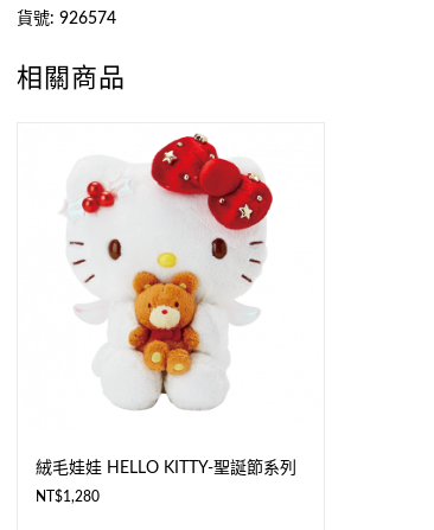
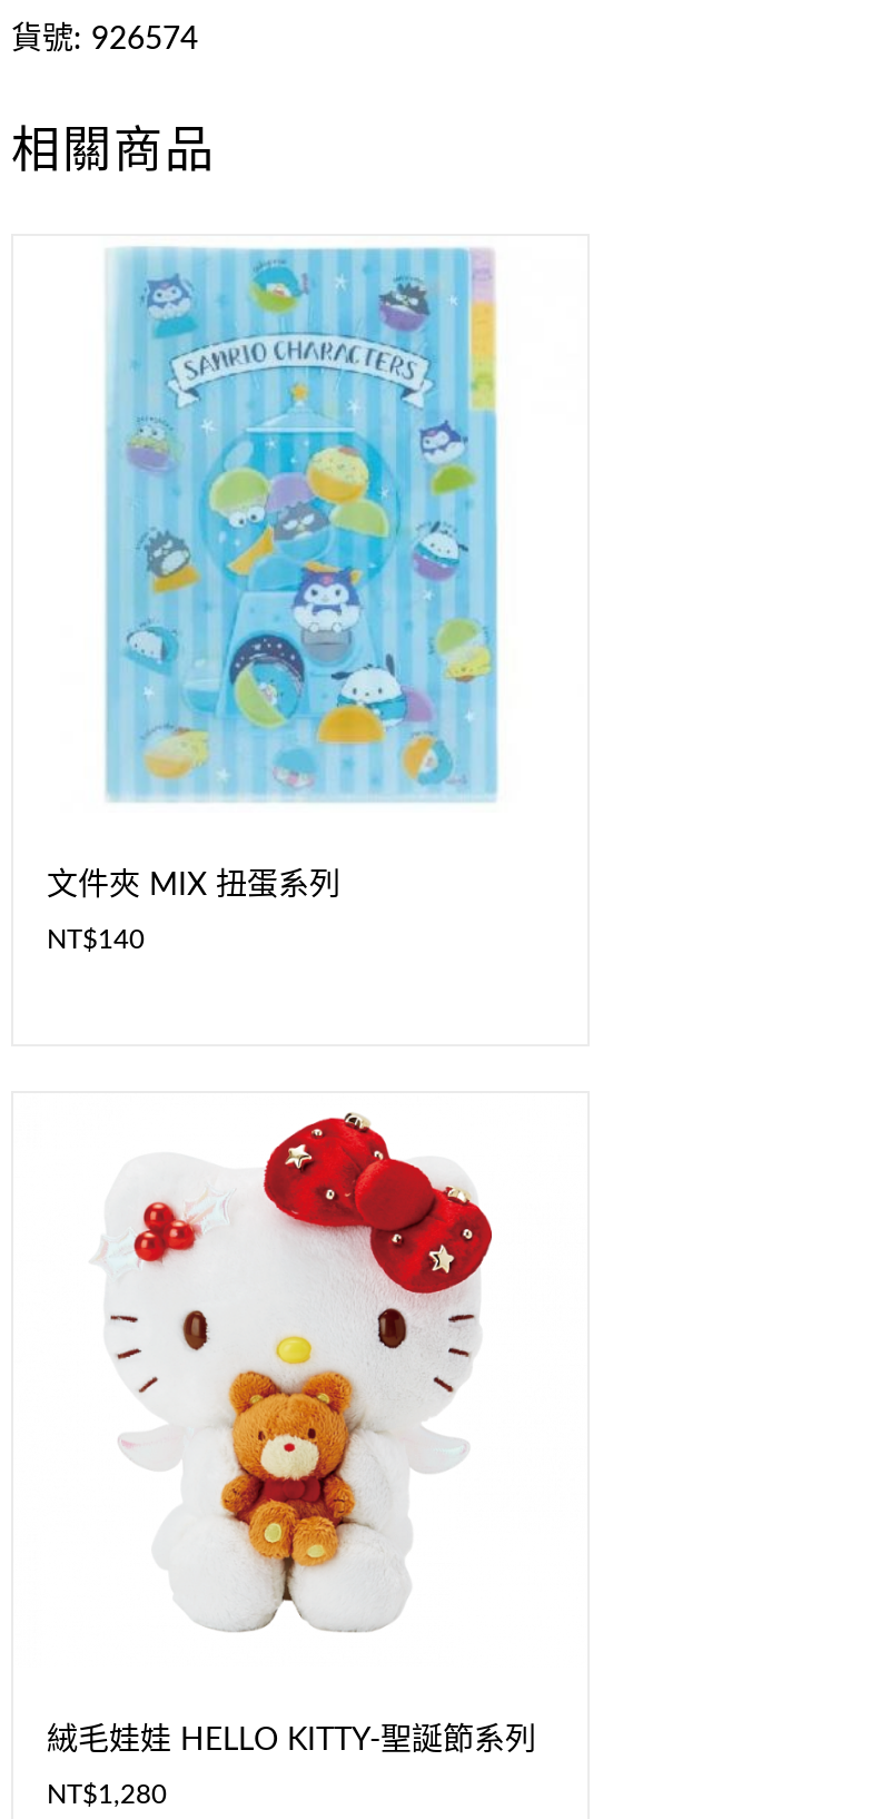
none -> [47,245,498,952] [image] | 文件夾 MIX 扭蛋系列 | NT$140

